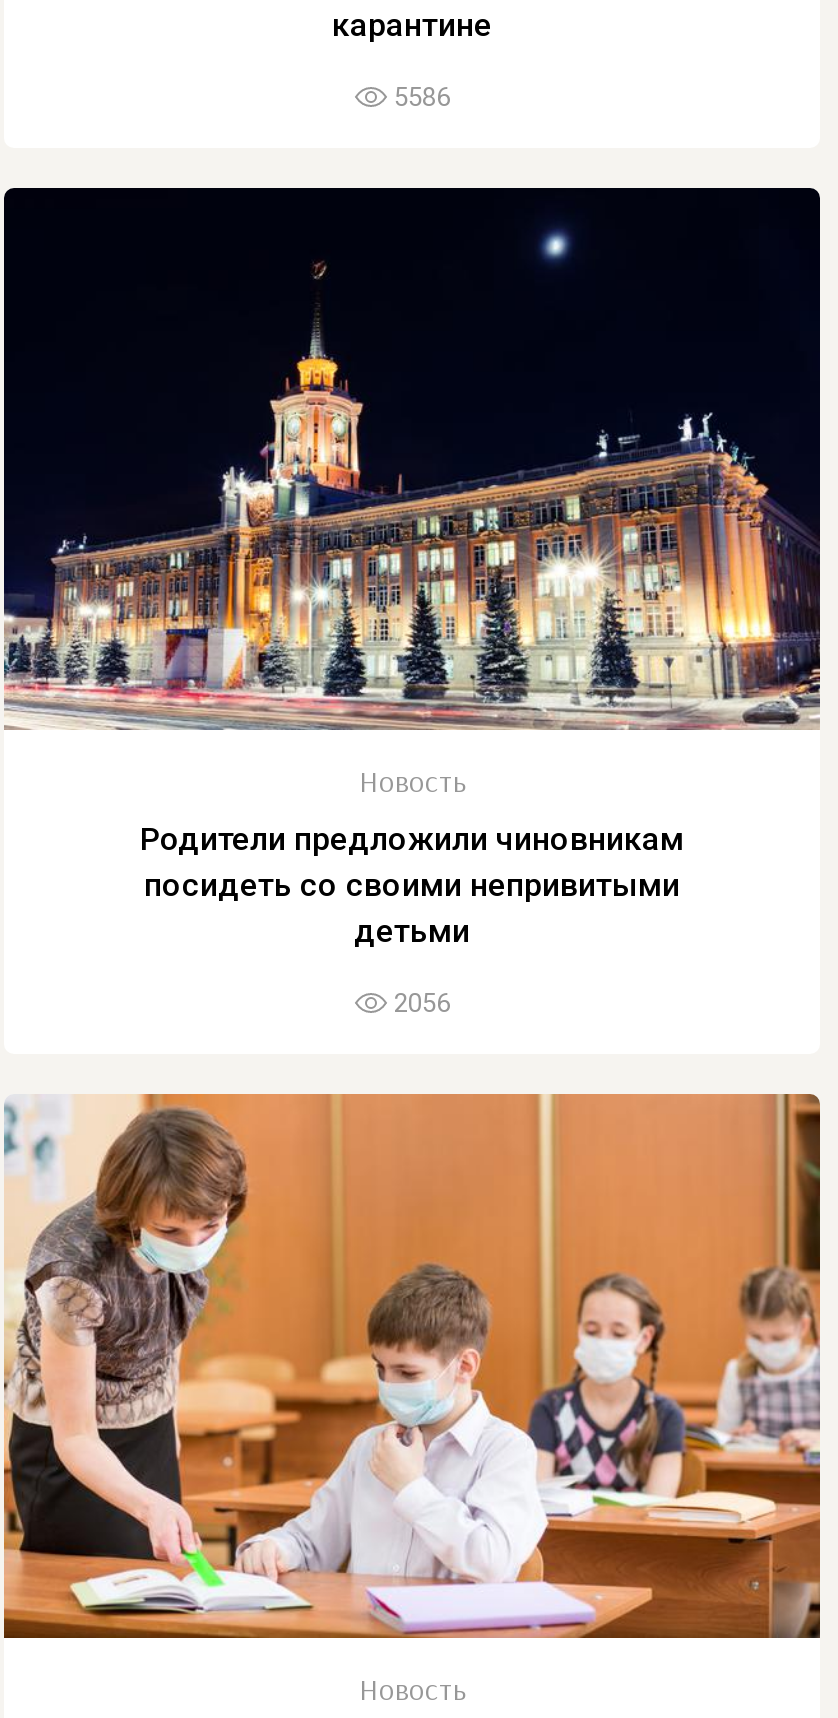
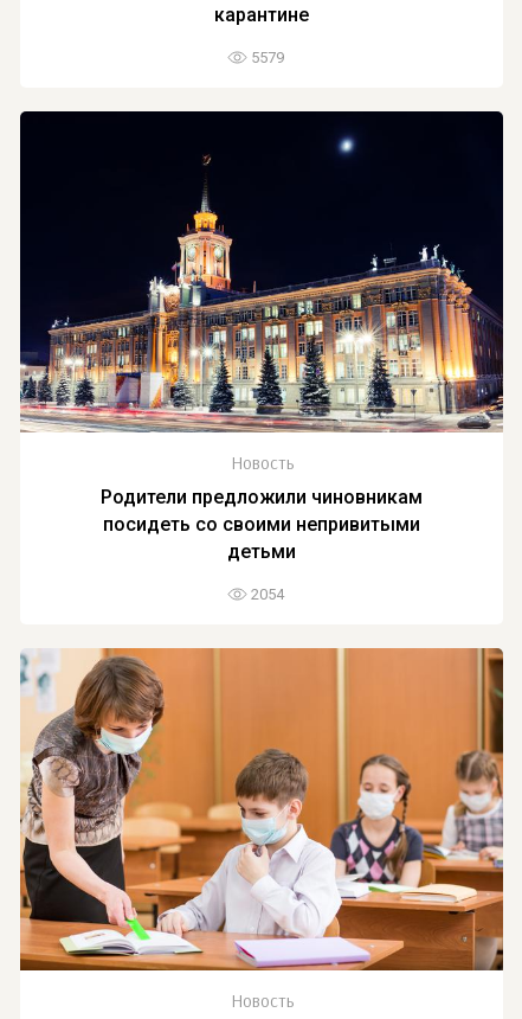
[394,82,450,112] 5586 -> [251,49,284,67] 5579
[394,988,450,1018] 2056 -> [251,585,284,603] 2054

